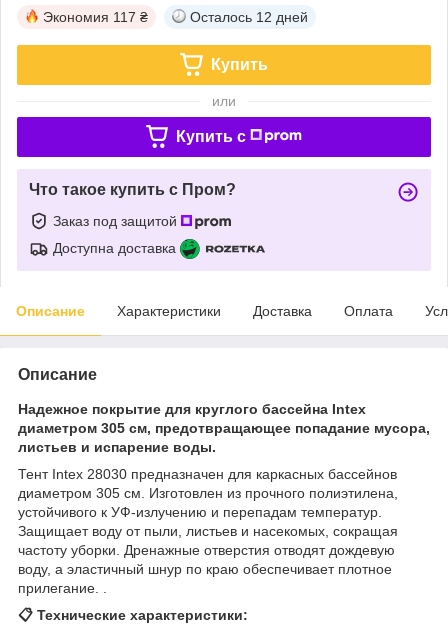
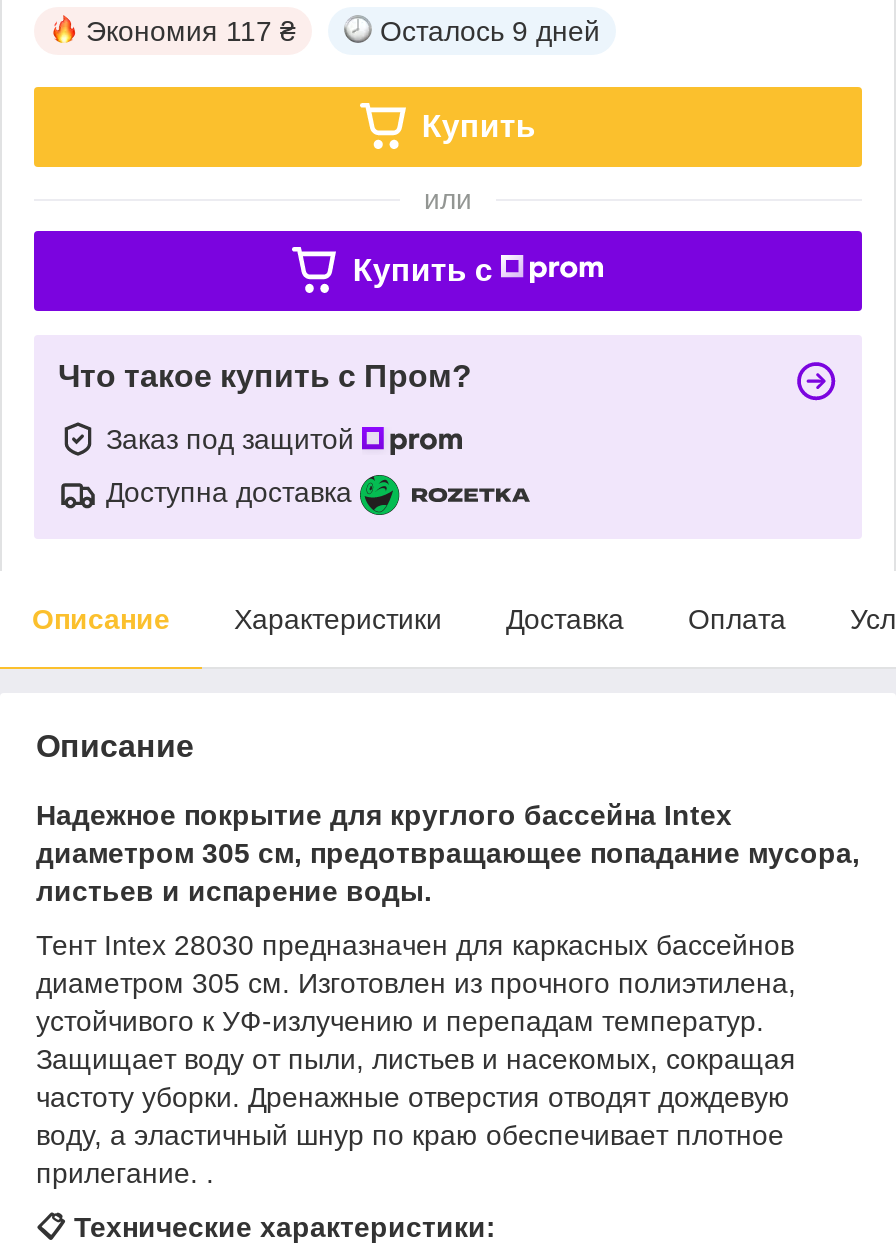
[190,9,308,25] Осталось 12 дней -> [380,15,600,47] Осталось 9 дней

